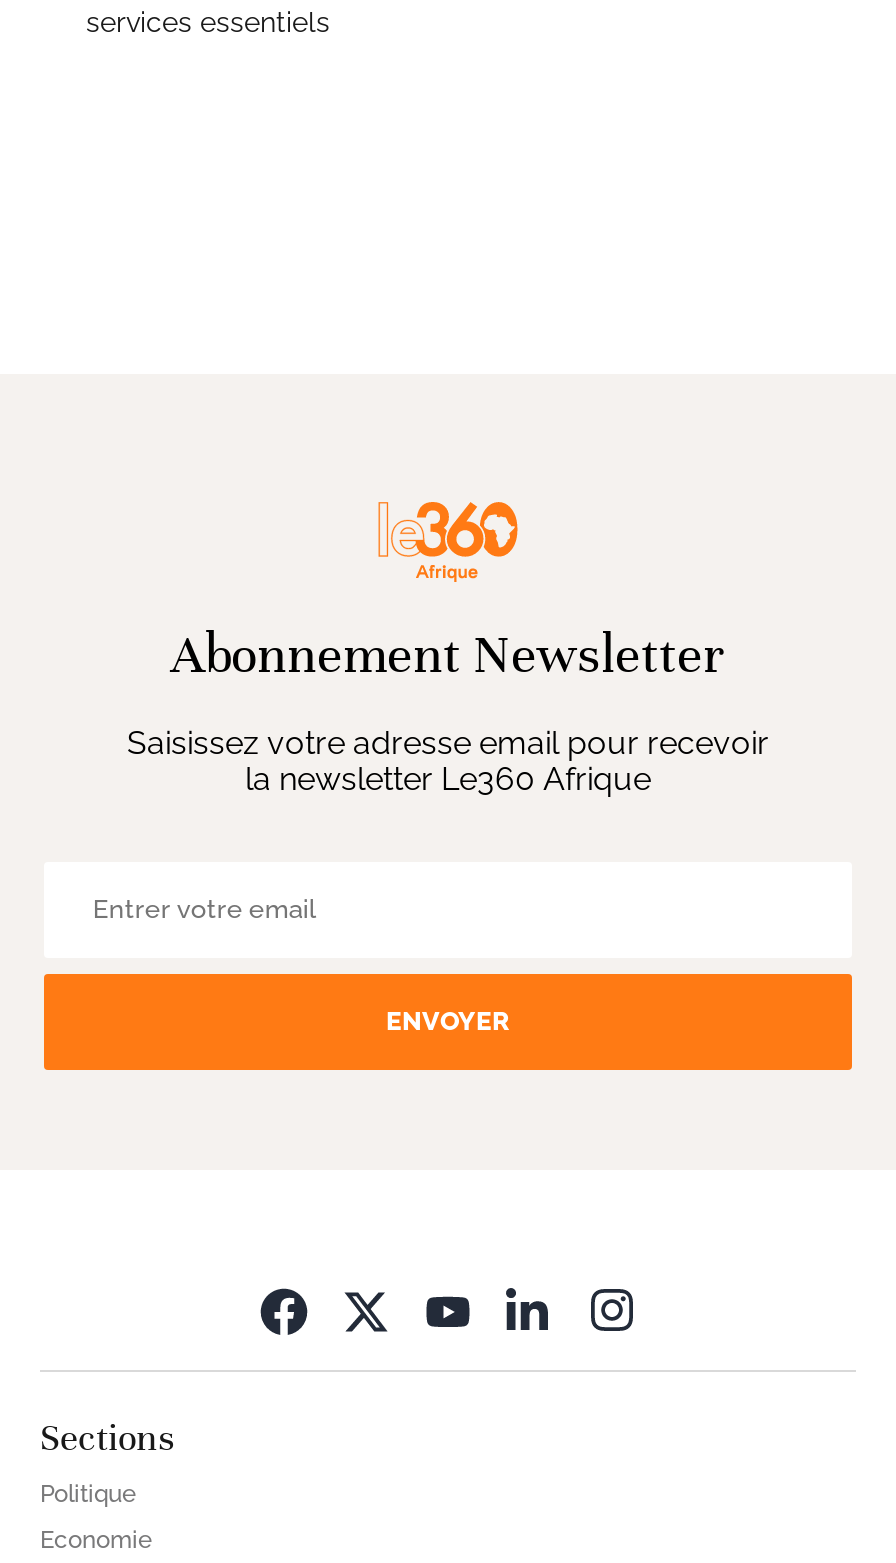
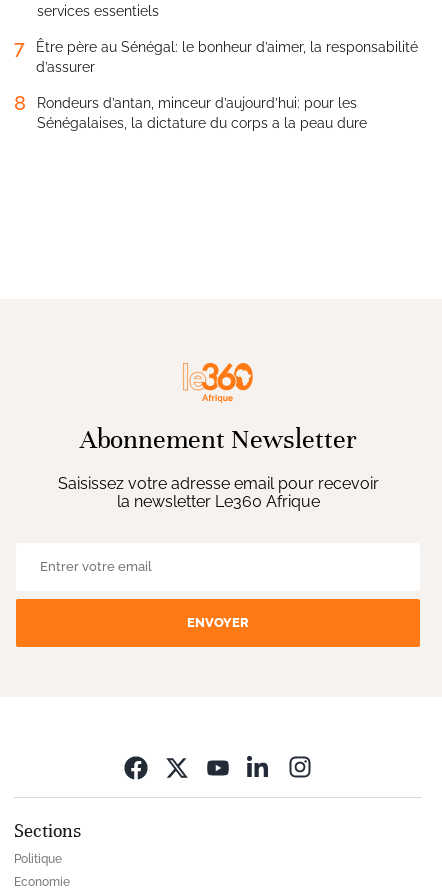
none -> [14,35,418,131] 7 | Être père au Sénégal: le bonheur d’aimer, la responsabilité | d’assurer | 8 | Rondeurs d’antan, minceur d’aujourd’hui: pour les | Sénégalaises, la dictature du corps a la peau dure

